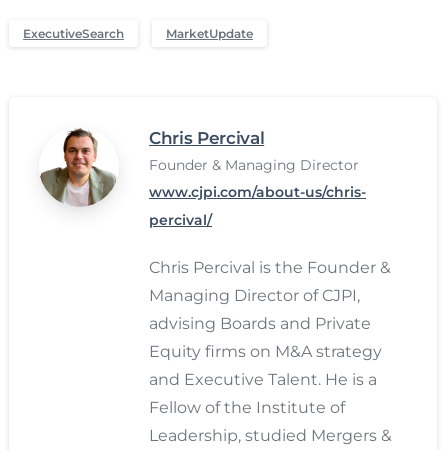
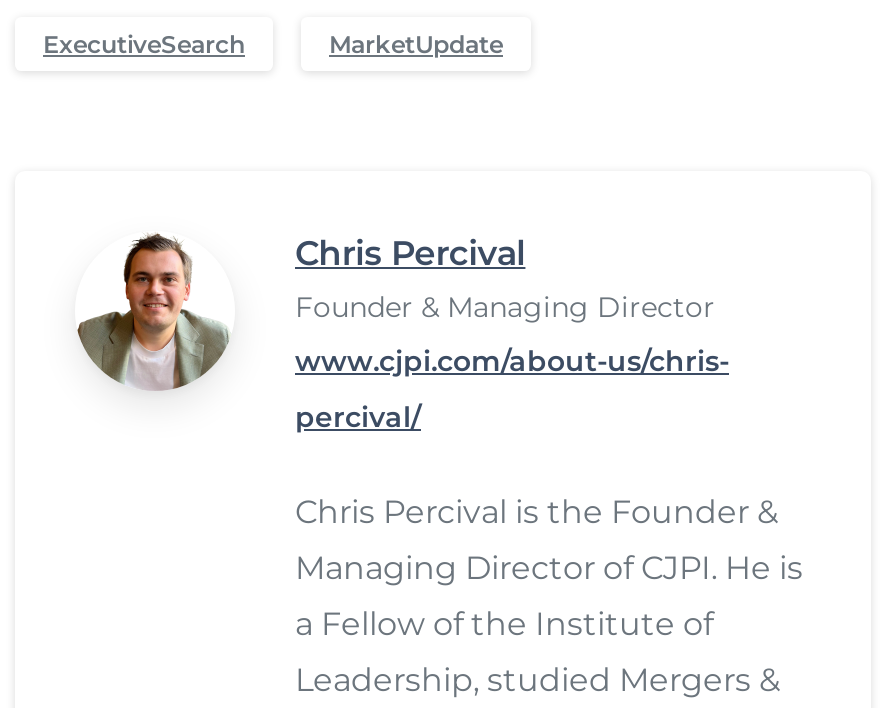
[149,286,382,417] Managing Director of CJPI, | advising Boards and Private | Equity firms on M&A strategy | and Executive Talent. He is a | Fellow of the Institute of -> [295,548,803,642] Managing Director of CJPI. He is | a Fellow of the Institute of

